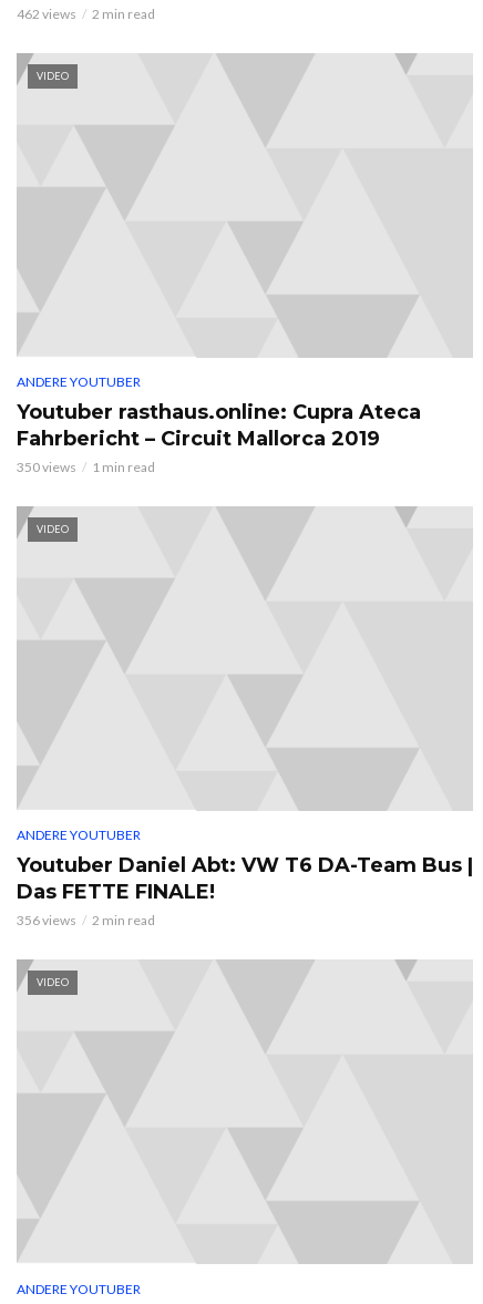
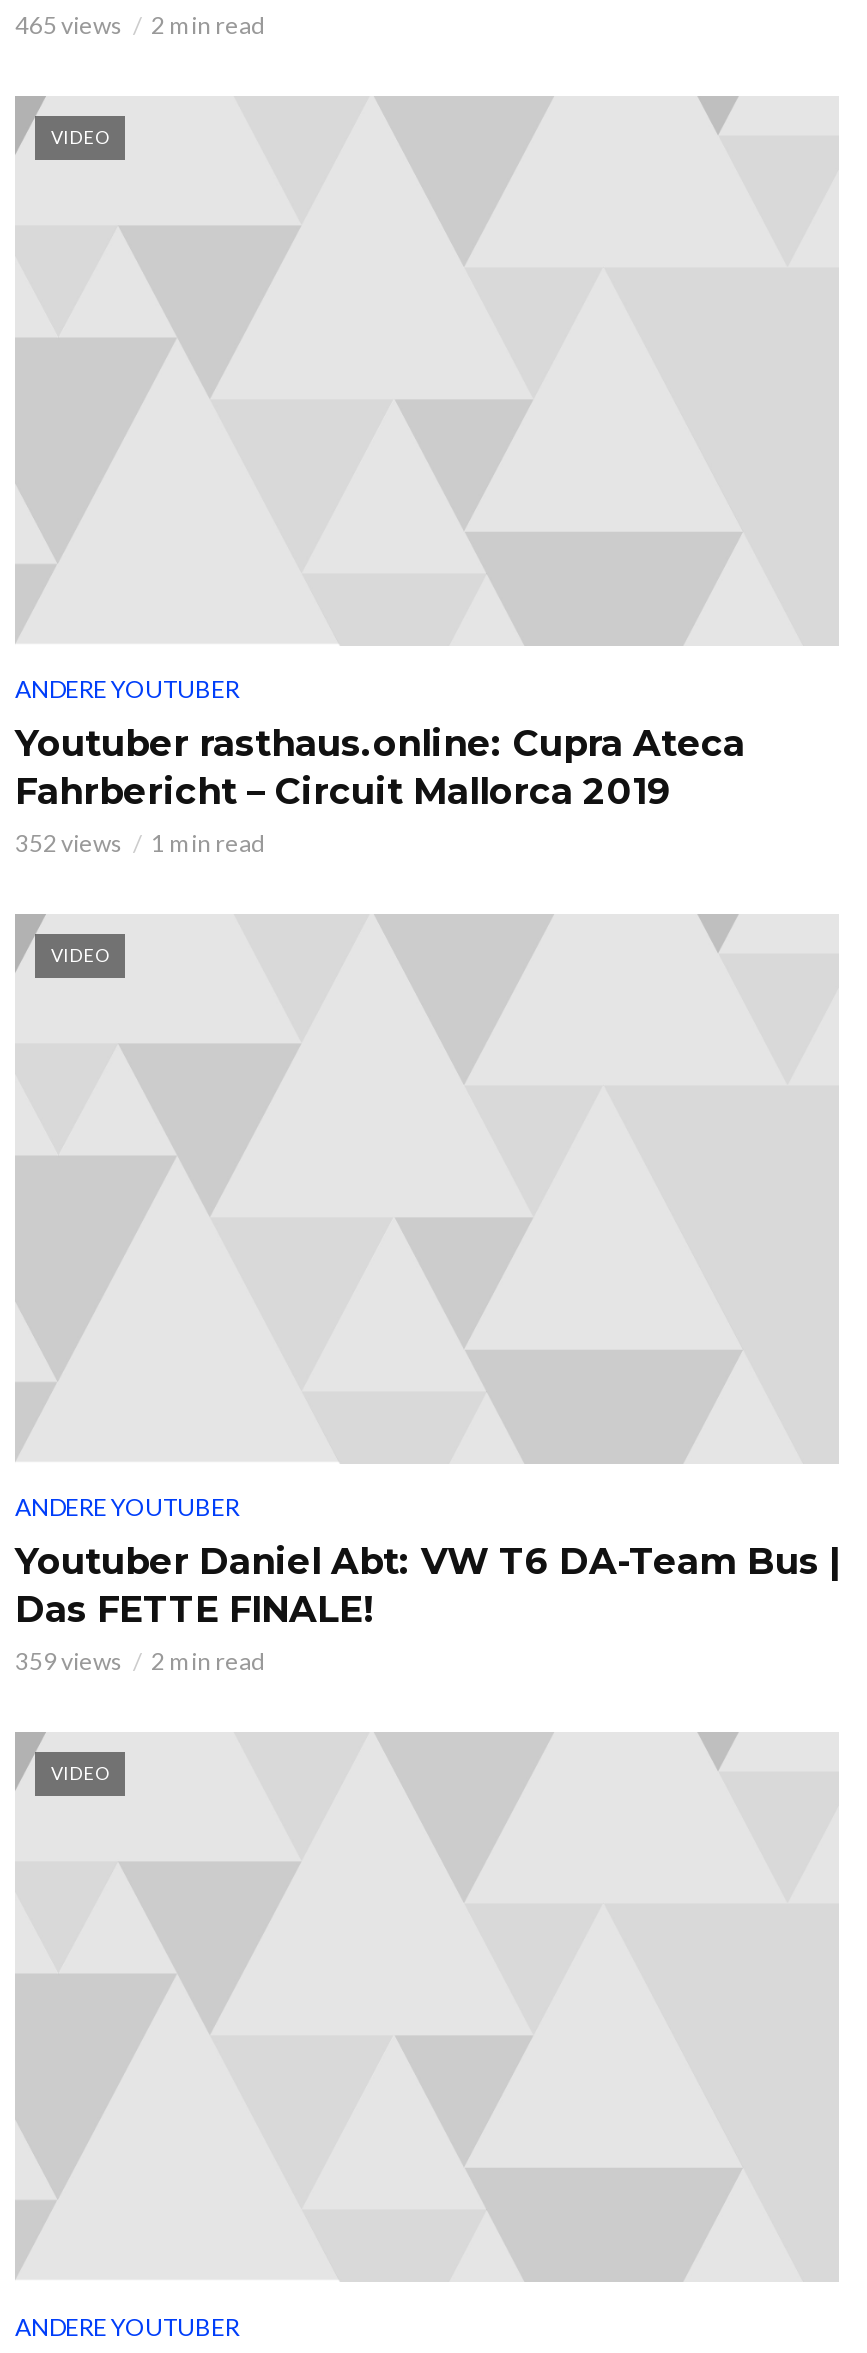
[17,6,155,22] 462 views 2 min read -> [15,10,265,40] 465 views 2 min read
[17,459,155,476] 350 views 1 min read -> [15,829,265,859] 352 views 1 min read
[17,912,155,929] 356 views 2 min read -> [15,1647,265,1677] 359 views 2 min read

